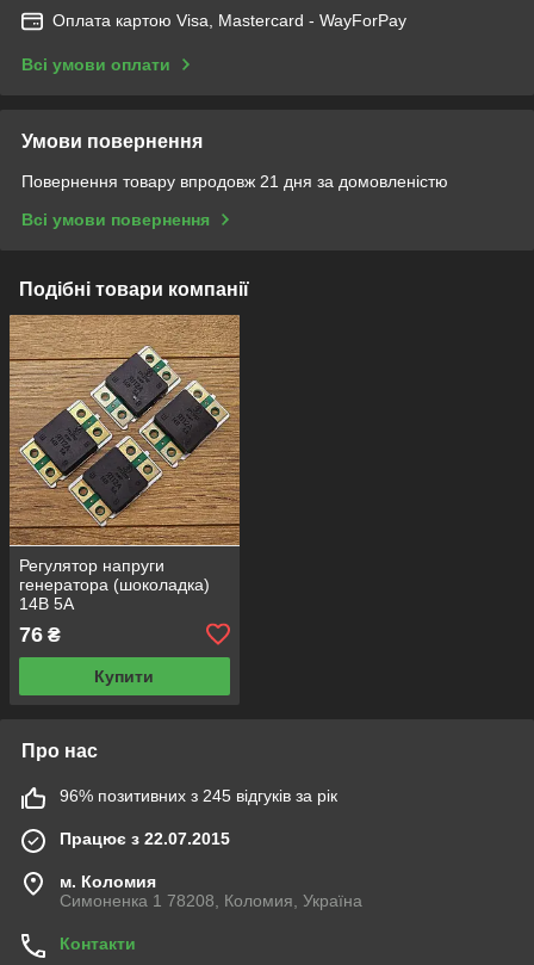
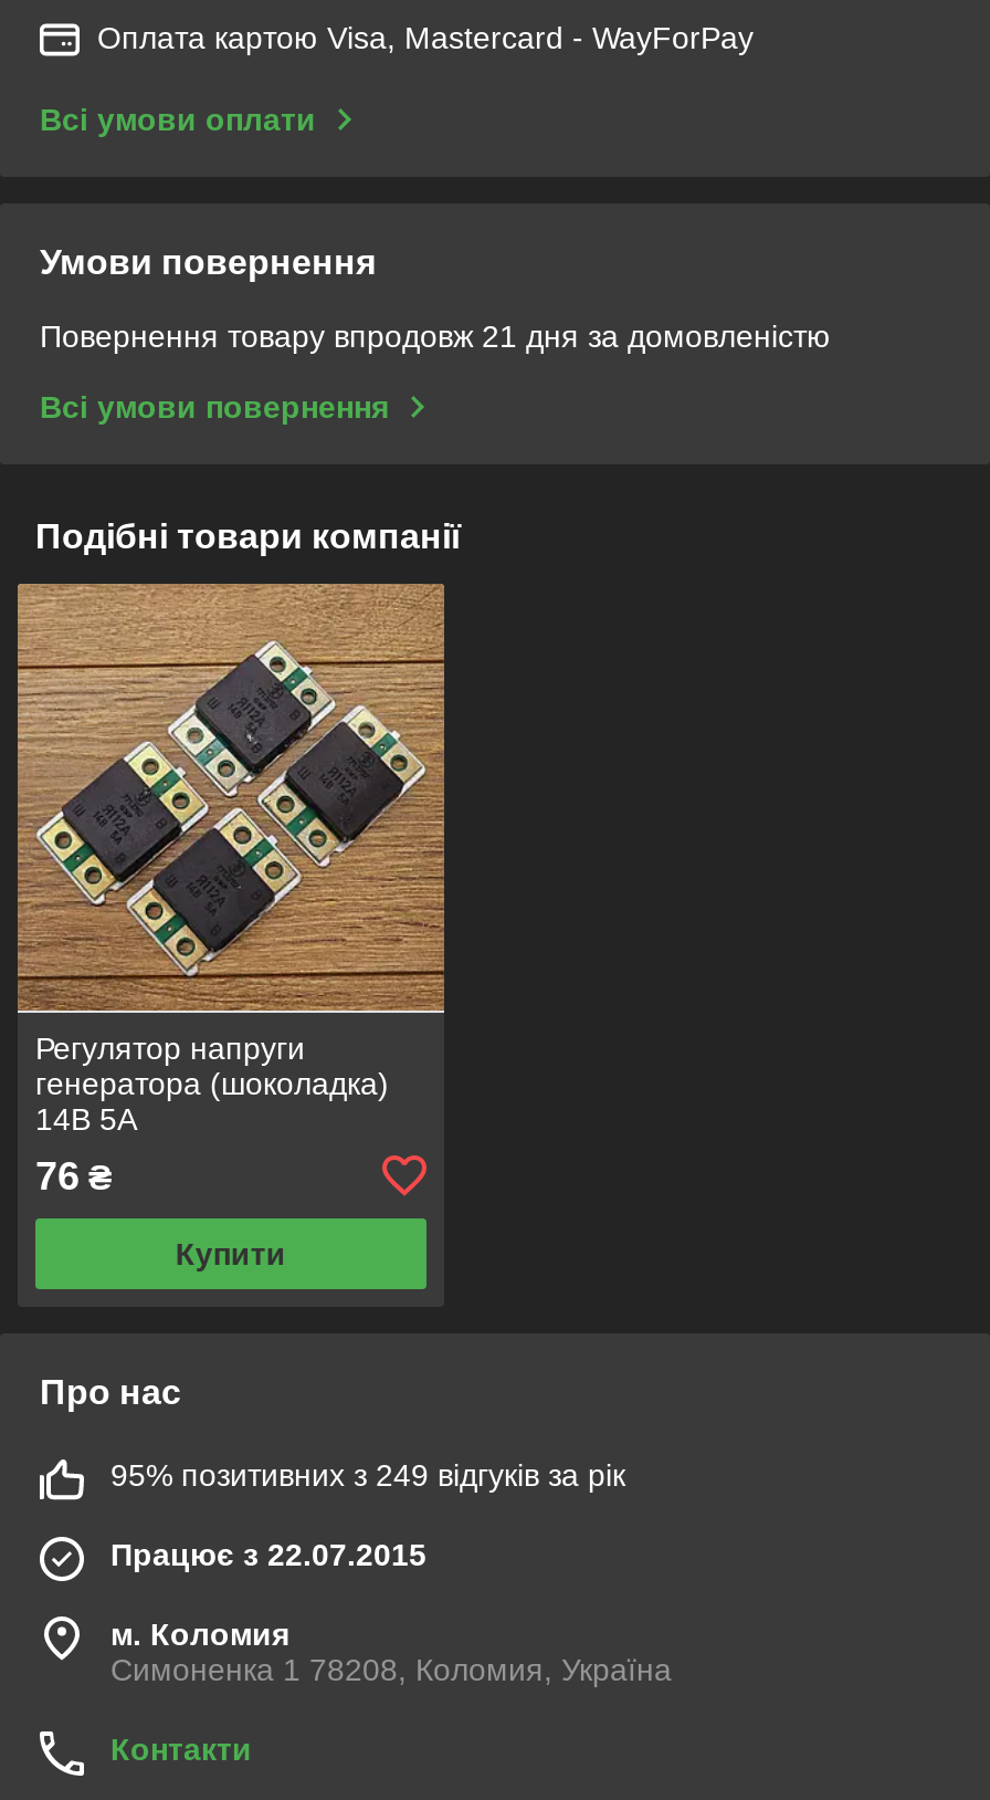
[60,786,337,805] 96% позитивних з 245 відгуків за рік -> [110,1457,625,1492] 95% позитивних з 249 відгуків за рік

